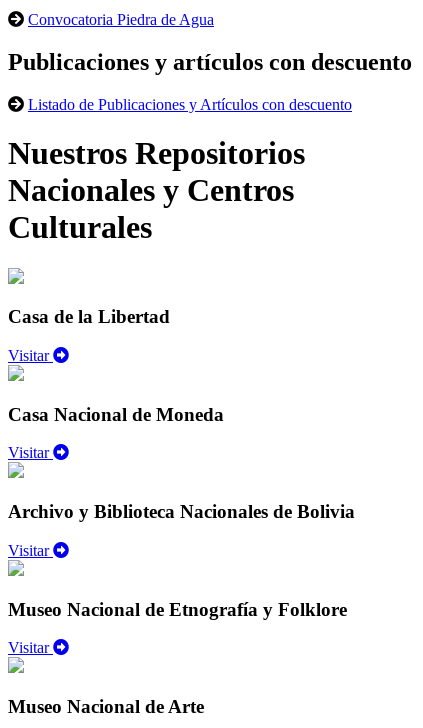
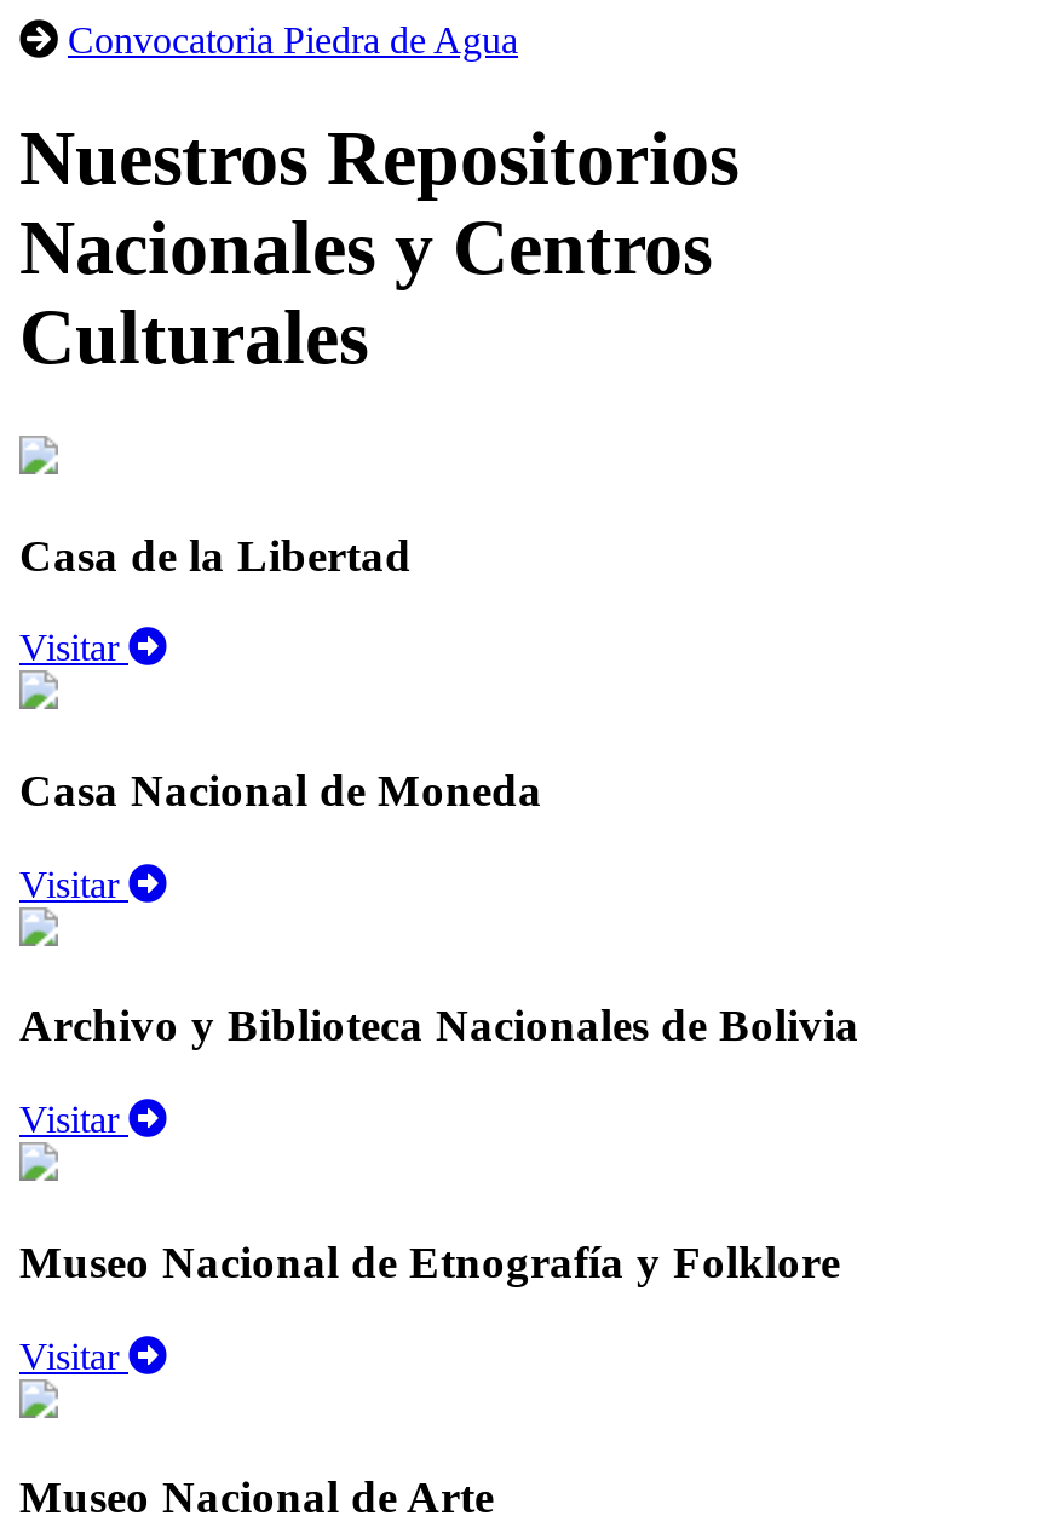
[8,49,412,113] Publicaciones y artículos con descuento | Listado de Publicaciones y Artículos con descuento -> none

